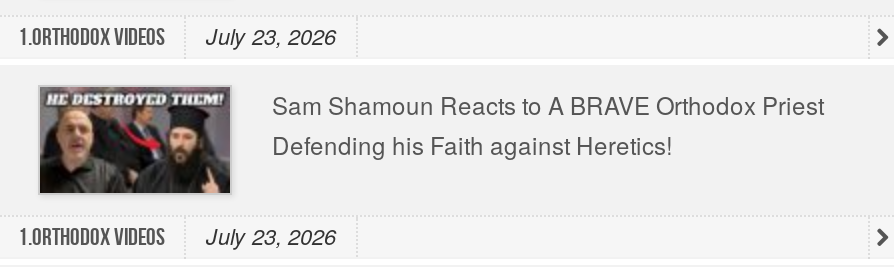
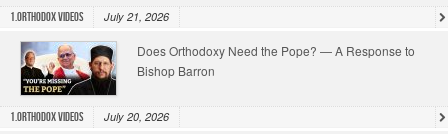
[206,22,336,52] July 23, 2026 -> [104,9,169,24] July 21, 2026
[38,86,336,252] [image] | July 23, 2026 -> [22,42,169,124] [image] | July 20, 2026
[272,88,824,162] Sam Shamoun Reacts to A BRAVE Orthodox Priest | Defending his Faith against Heretics! -> [137,42,415,79] Does Orthodoxy Need the Pope? — A Response to | Bishop Barron

